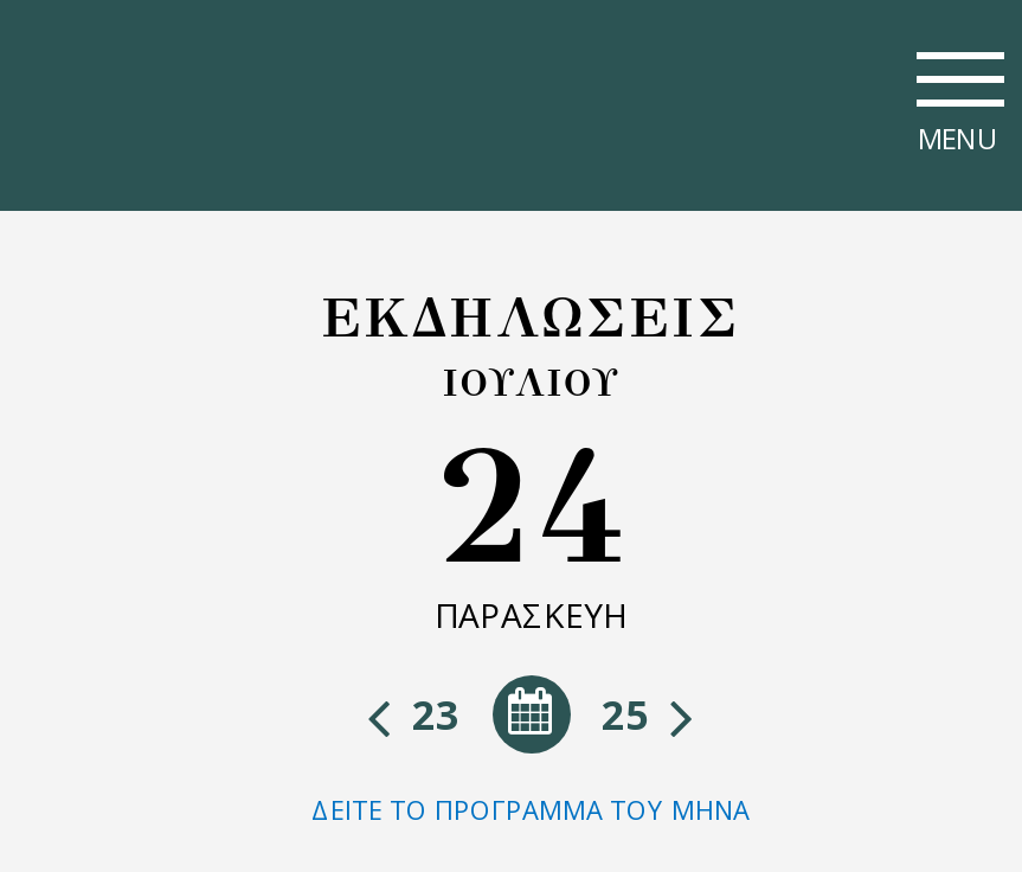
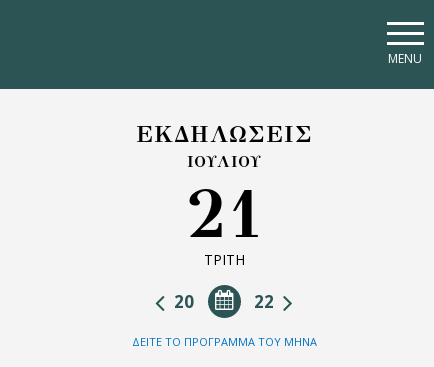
[433,410,628,637] 24 | ΠΑΡΑΣΚΕΥΗ -> [185,173,263,269] 21 | ΤΡΙΤΗ
[403,687,658,742] 25 | 23 -> [170,290,278,313] 22 | 20

